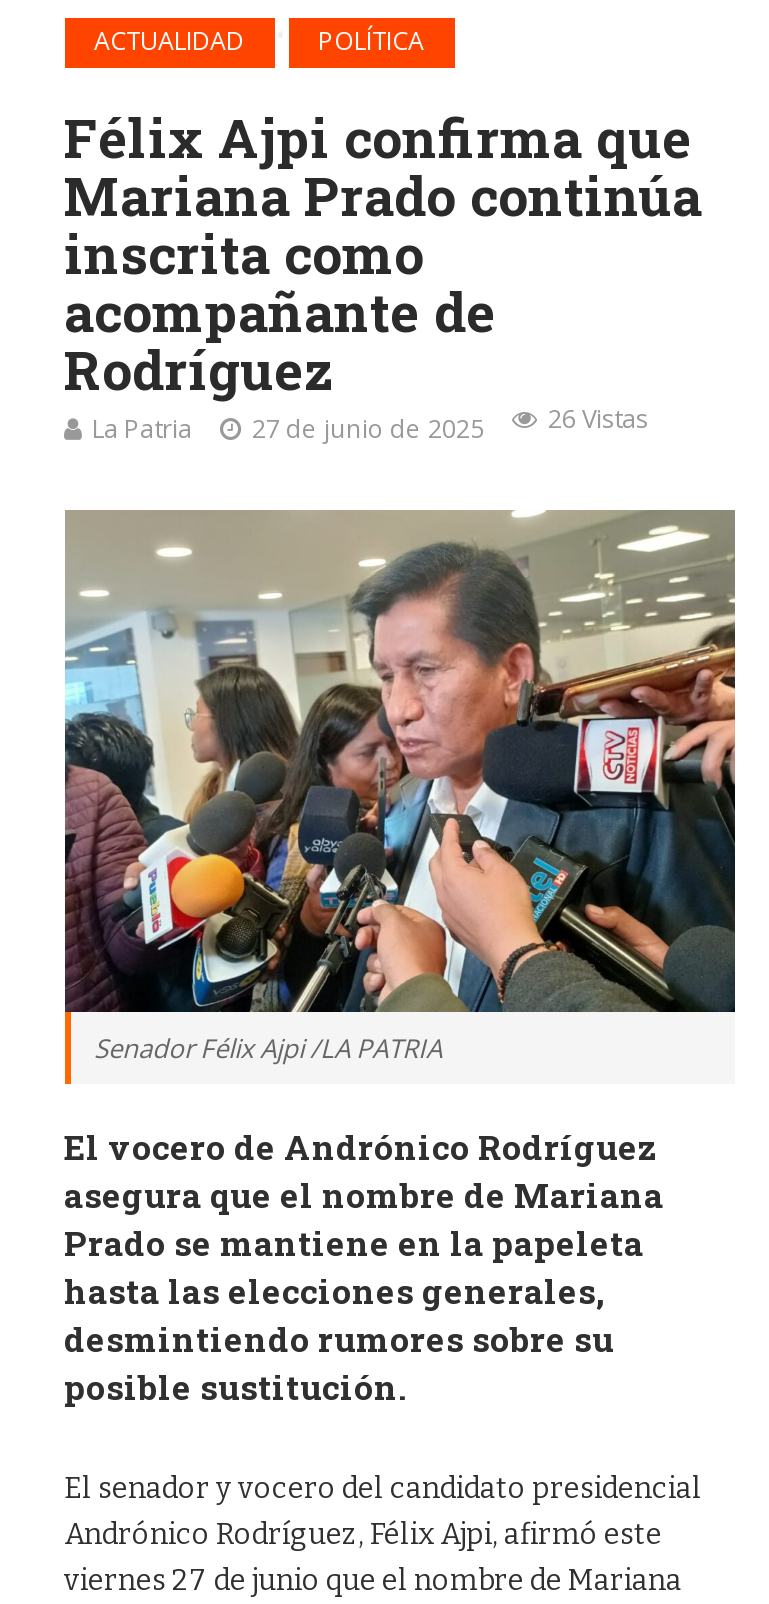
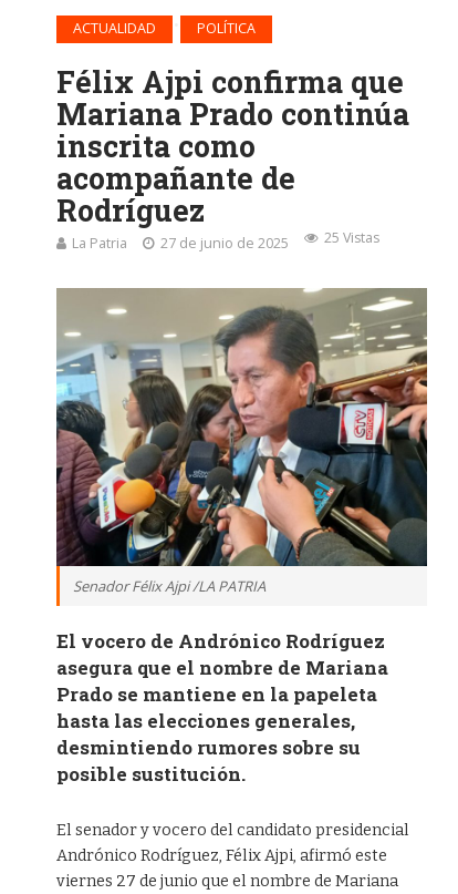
[92,402,648,446] La Patria 27 de junio de 2025 26 Vistas -> [71,228,379,253] La Patria 27 de junio de 2025 25 Vistas

